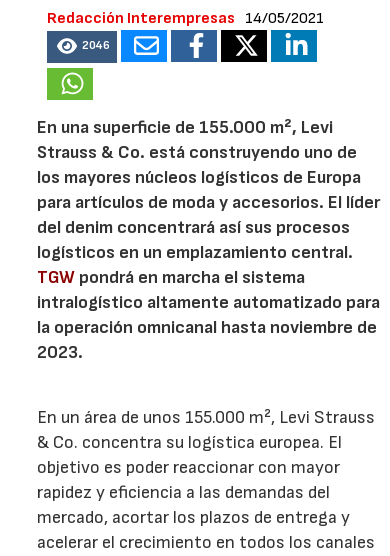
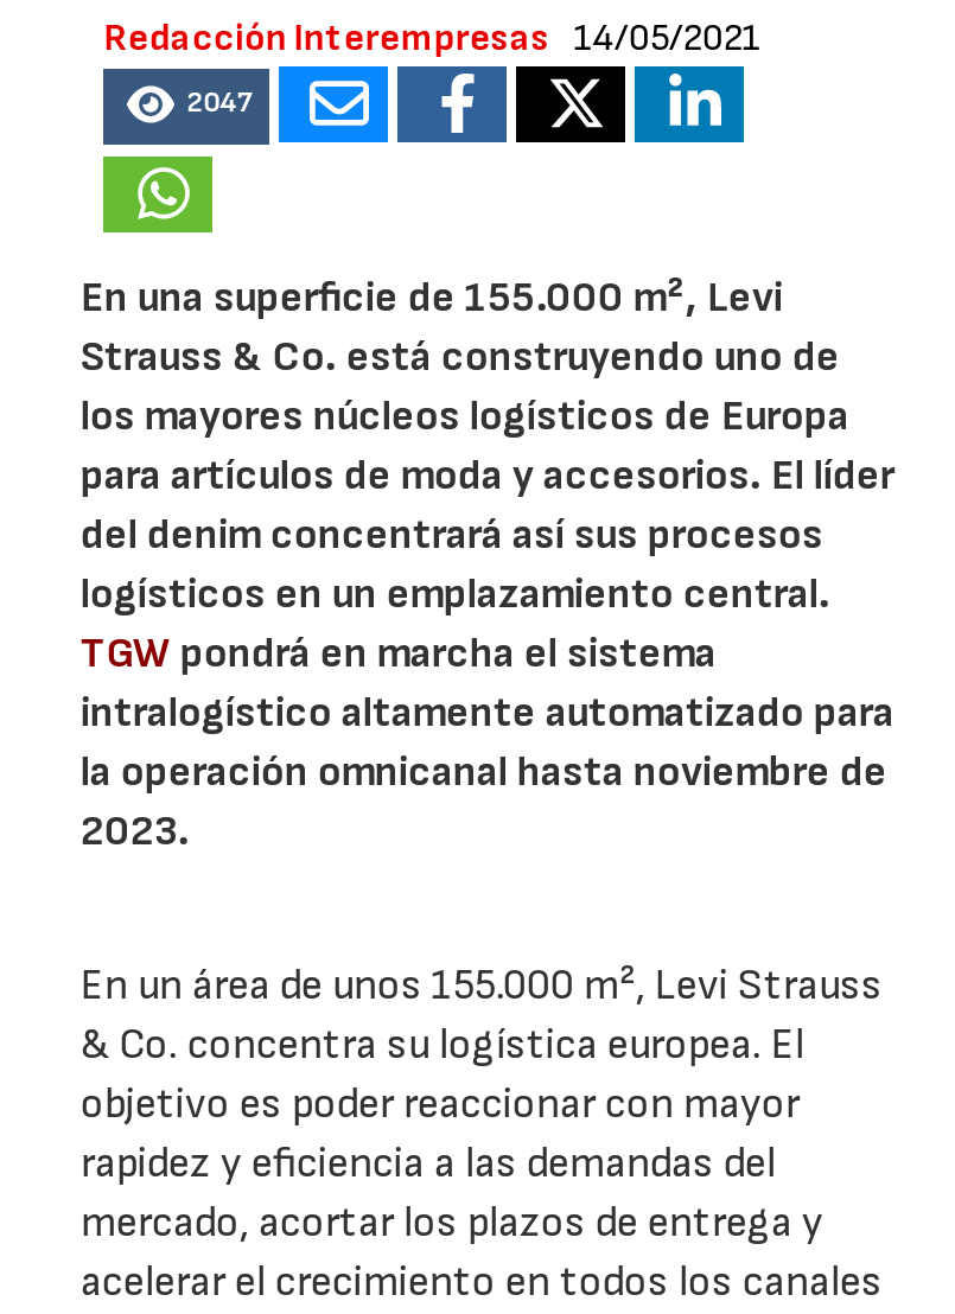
[82,38,110,53] 2046 -> [187,85,254,121] 2047

